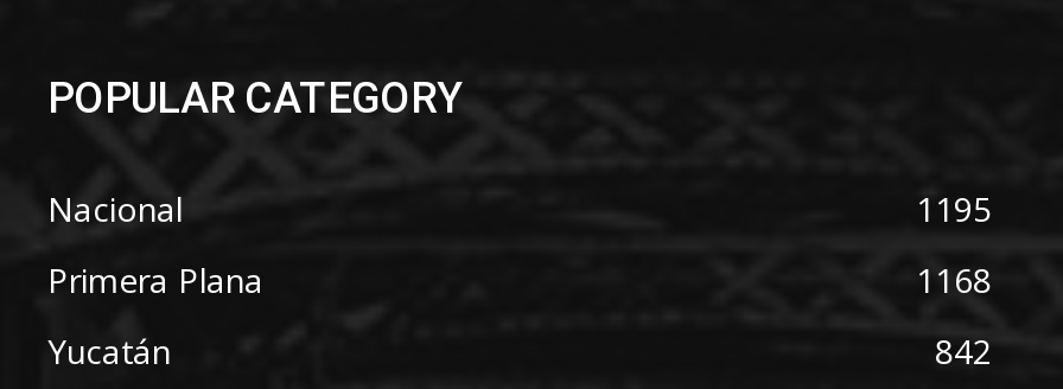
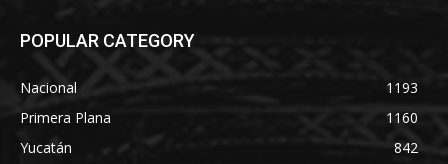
[916,185,992,230] 1195 -> [386,78,418,97] 1193
[916,256,992,301] 1168 -> [386,108,418,127] 1160

